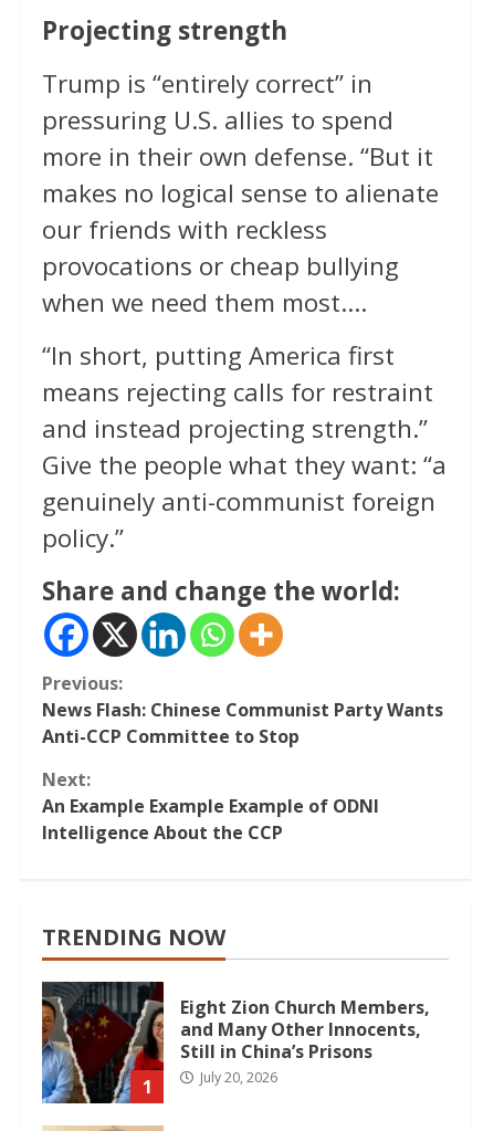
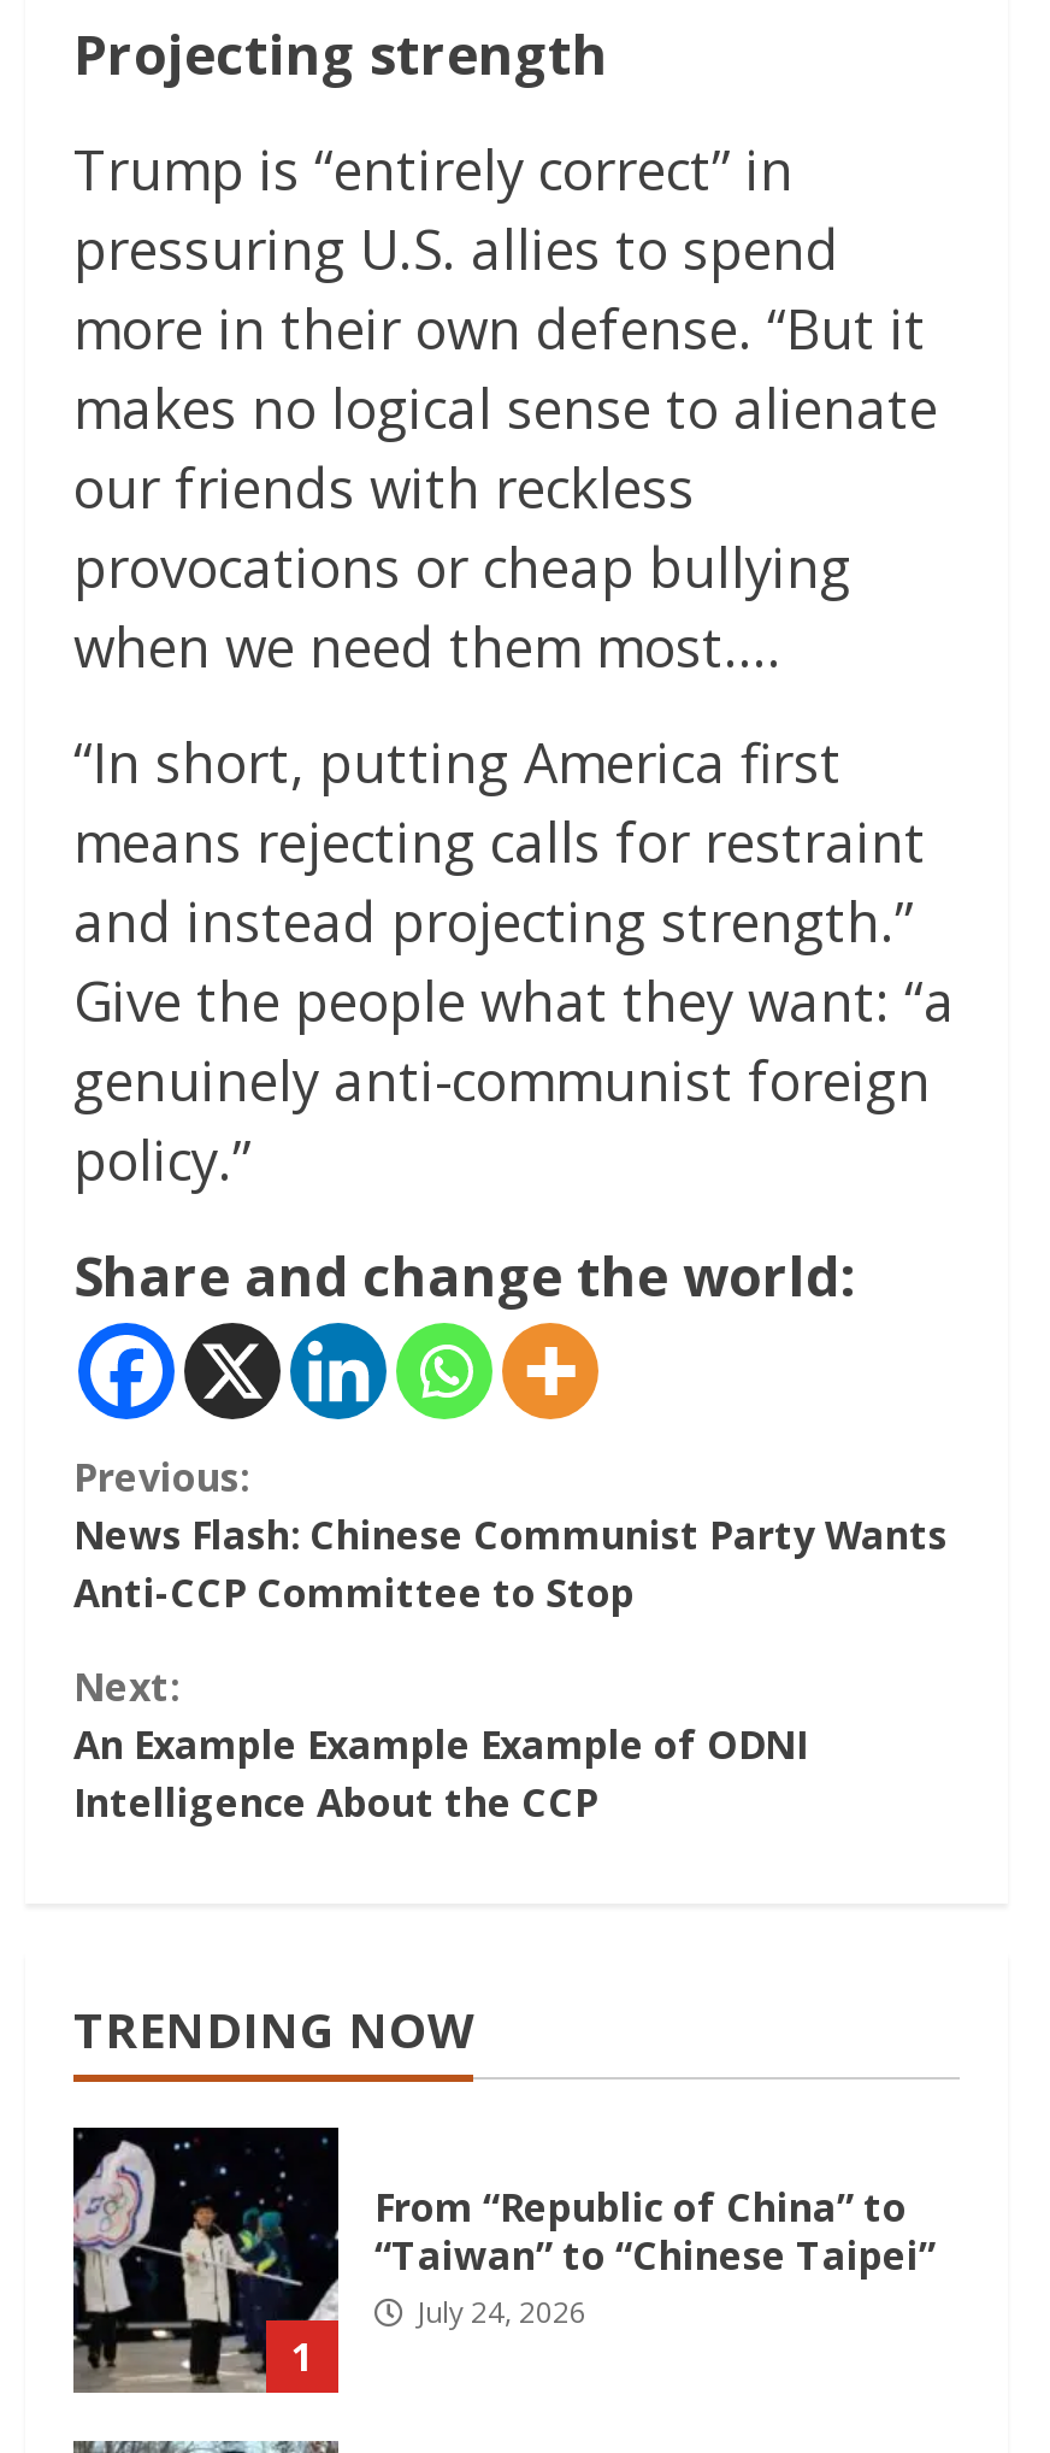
[41,982,430,1103] [image] | Eight Zion Church Members, | and Many Other Innocents, | Still in China’s Prisons | July 20, 2026 -> [71,2128,936,2395] [image] | From “Republic of China” to | “Taiwan” to “Chinese Taipei” | July 24, 2026

